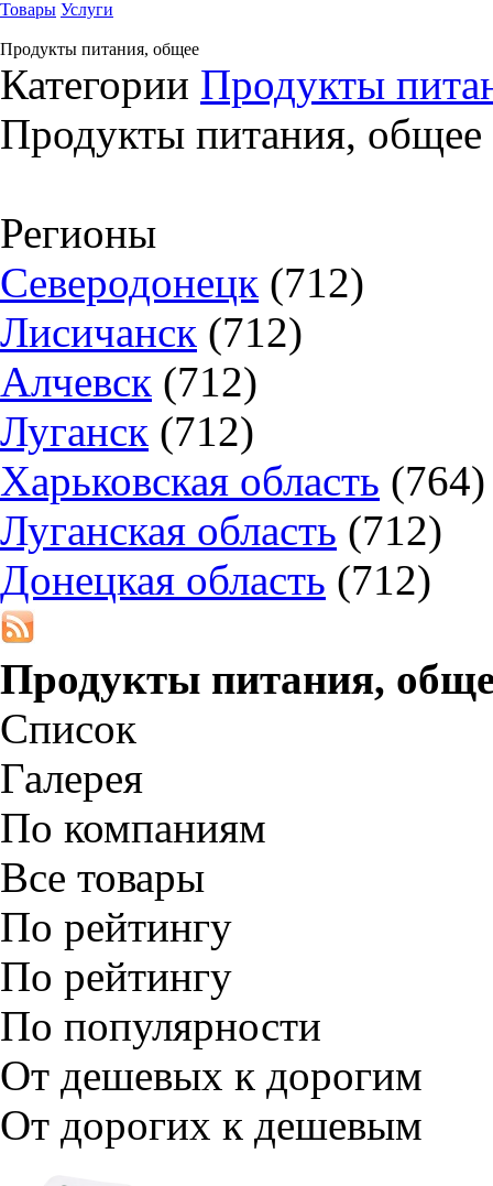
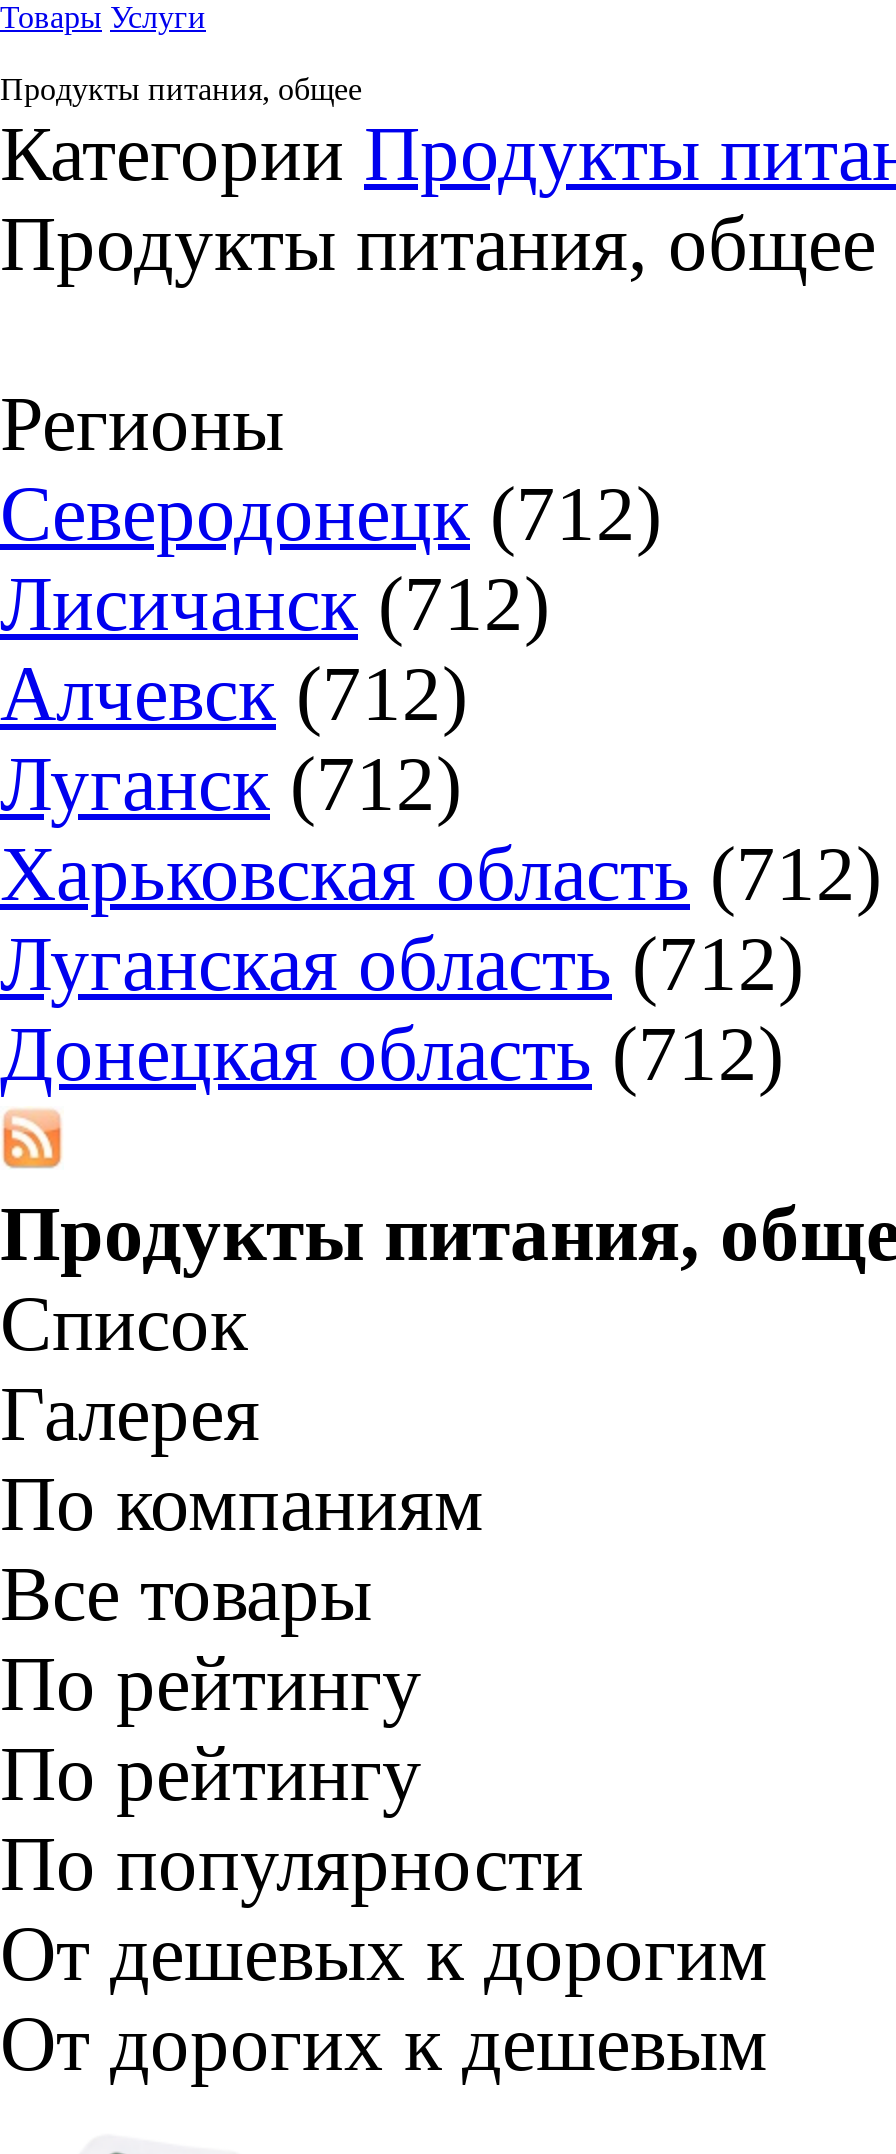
[0,457,485,504] Харьковская область (764) -> [0,830,882,916] Харьковская область (712)

